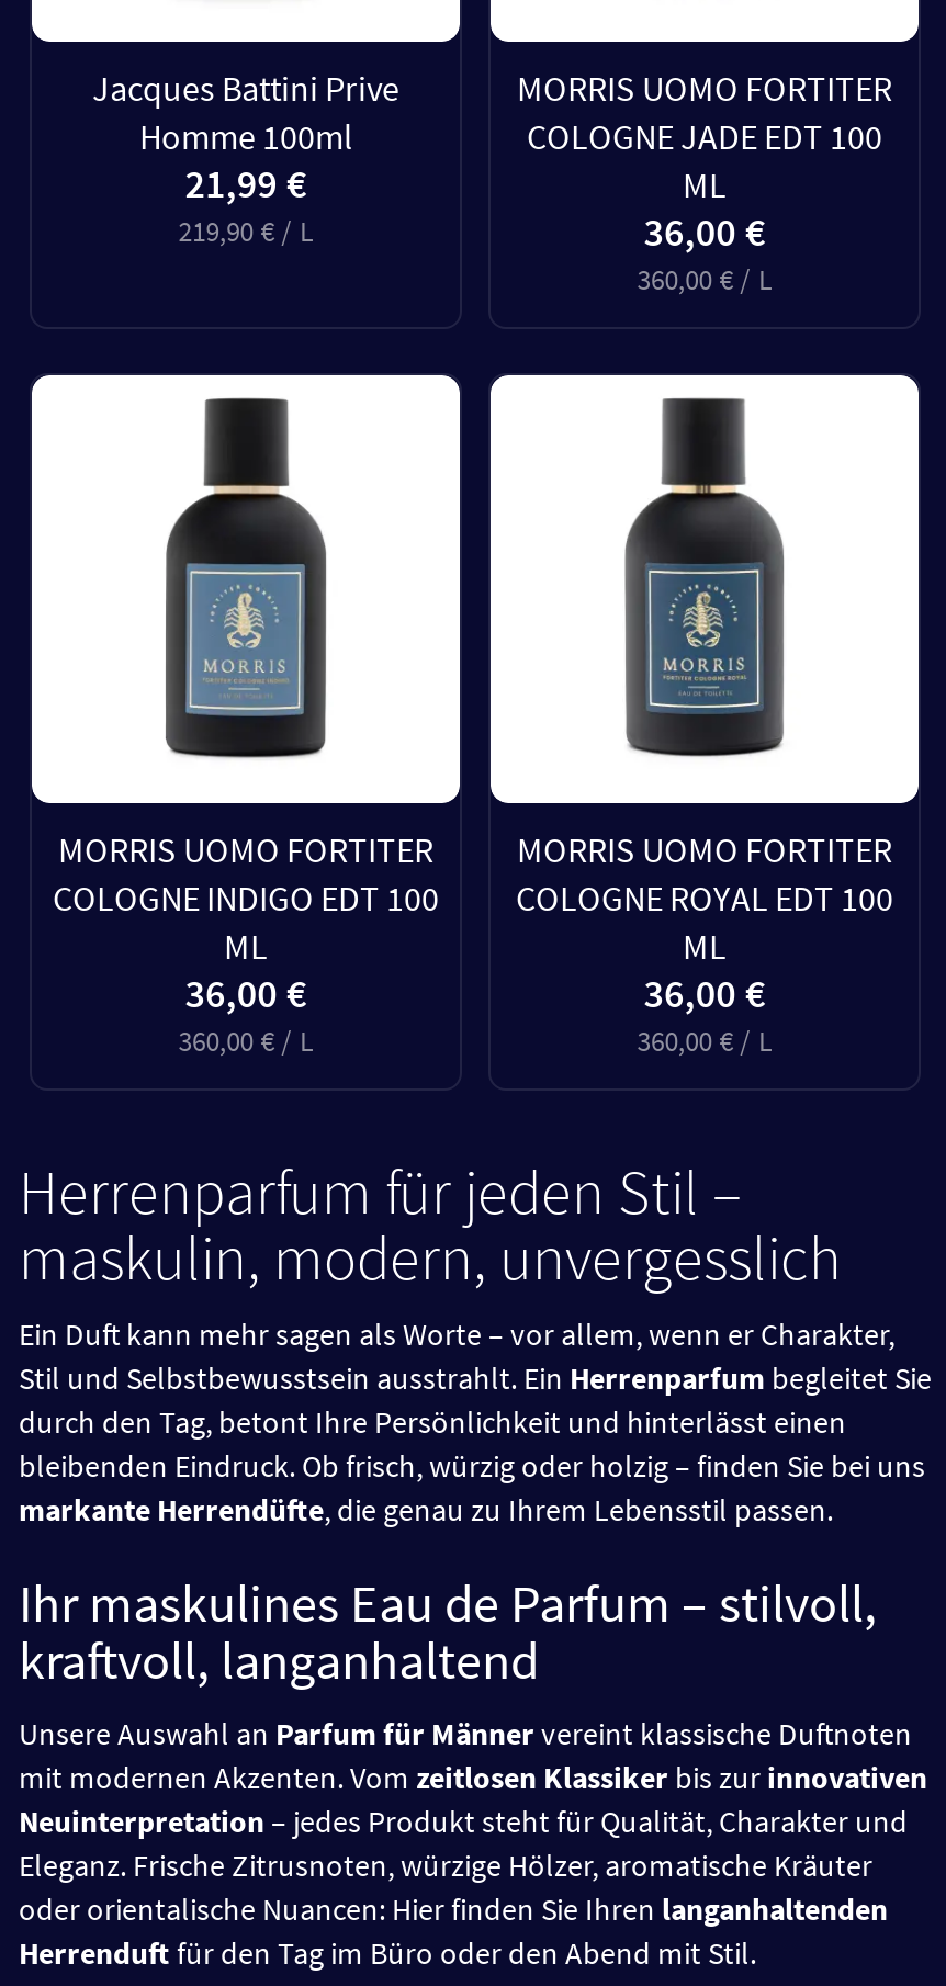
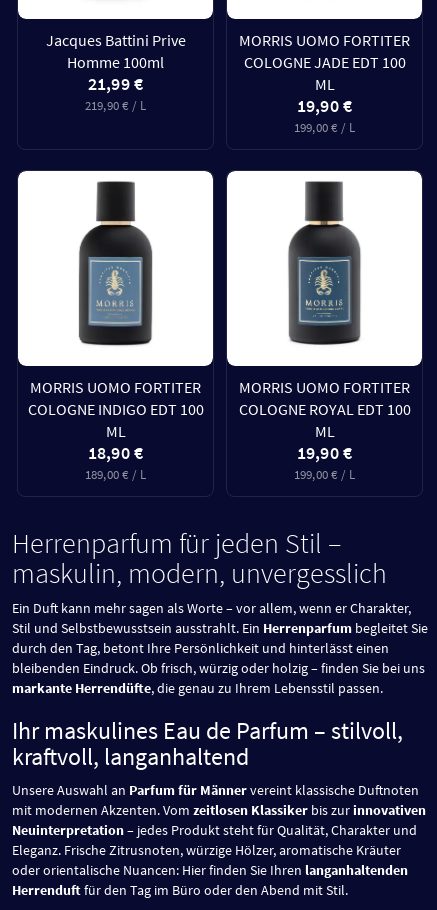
[644,206,765,257] 36,00 € -> [297,94,352,117] 19,90 €
[637,261,772,298] 360,00 € / L -> [294,119,355,136] 199,00 € / L
[185,968,307,1018] 36,00 € -> [88,441,143,464] 18,90 €
[644,968,765,1018] 36,00 € -> [297,441,352,464] 19,90 €
[178,1023,313,1060] 360,00 € / L -> [85,466,146,483] 189,00 € / L
[637,1023,772,1060] 360,00 € / L -> [294,466,355,483] 199,00 € / L

